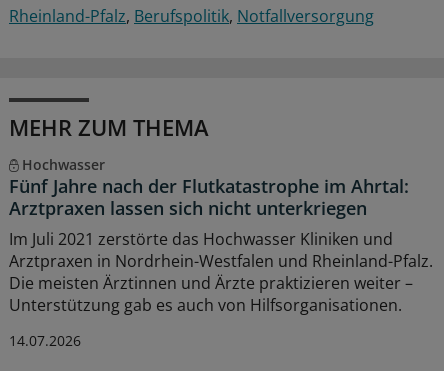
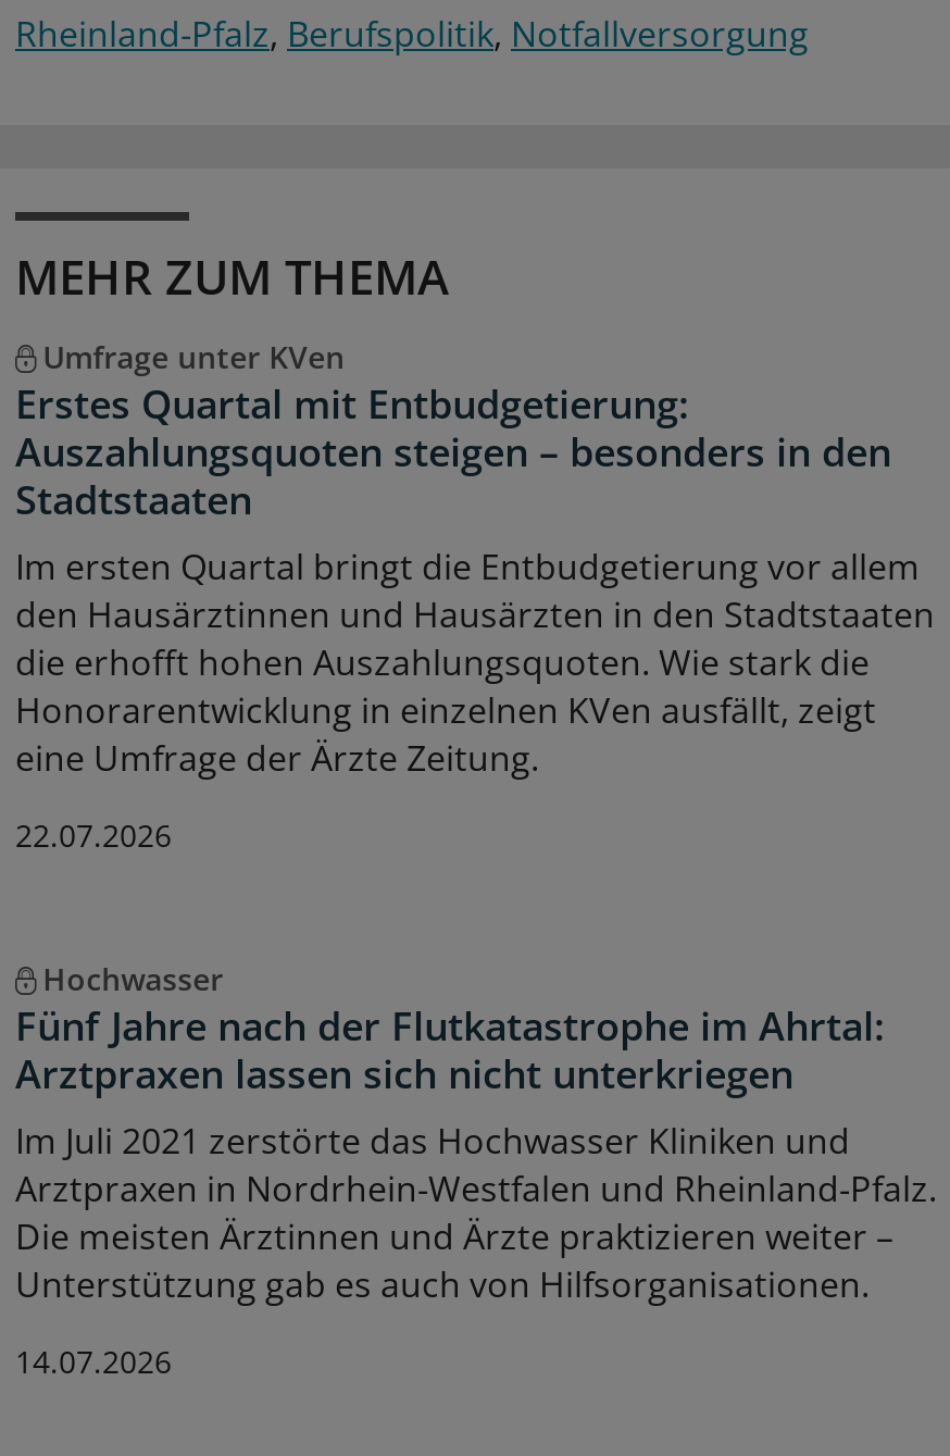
none -> [15,337,935,857] Umfrage unter KVen | Erstes Quartal mit Entbudgetierung: | Auszahlungsquoten steigen – besonders in den | Stadtstaaten | Im ersten Quartal bringt die Entbudgetierung vor allem | den Hausärztinnen und Hausärzten in den Stadtstaaten | die erhofft hohen Auszahlungsquoten. Wie stark die | Honorarentwicklung in einzelnen KVen ausfällt, zeigt | eine Umfrage der Ärzte Zeitung. | 22.07.2026

